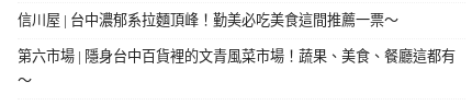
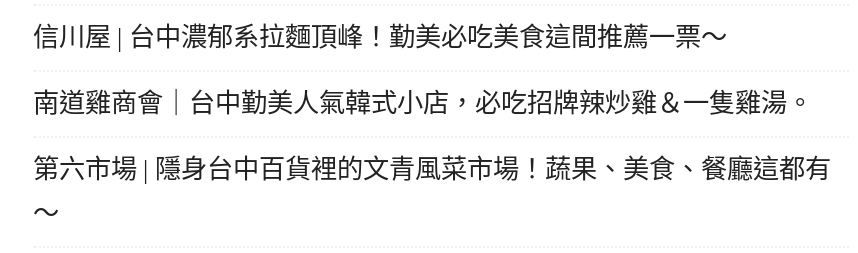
none -> [33,88,813,118] 南道雞商會｜台中勤美人氣韓式小店，必吃招牌辣炒雞＆一隻雞湯。

